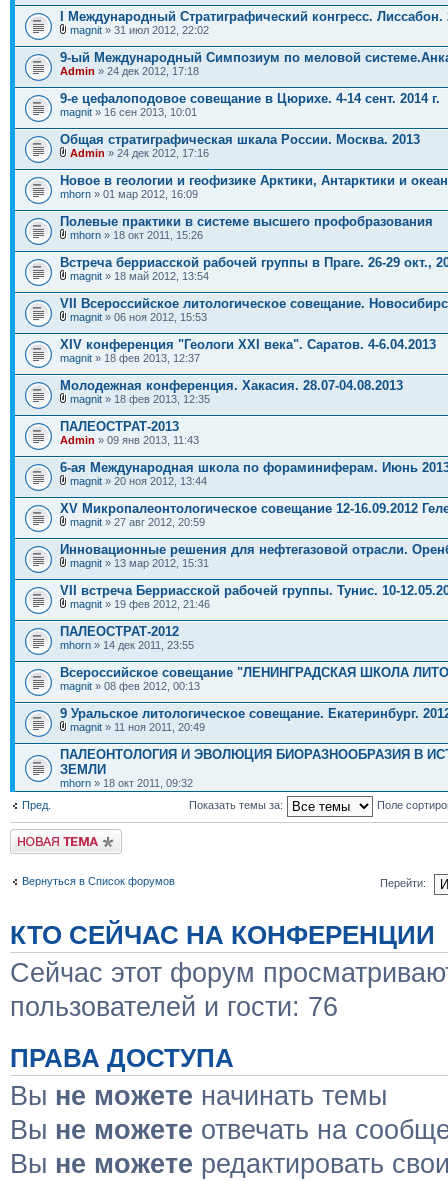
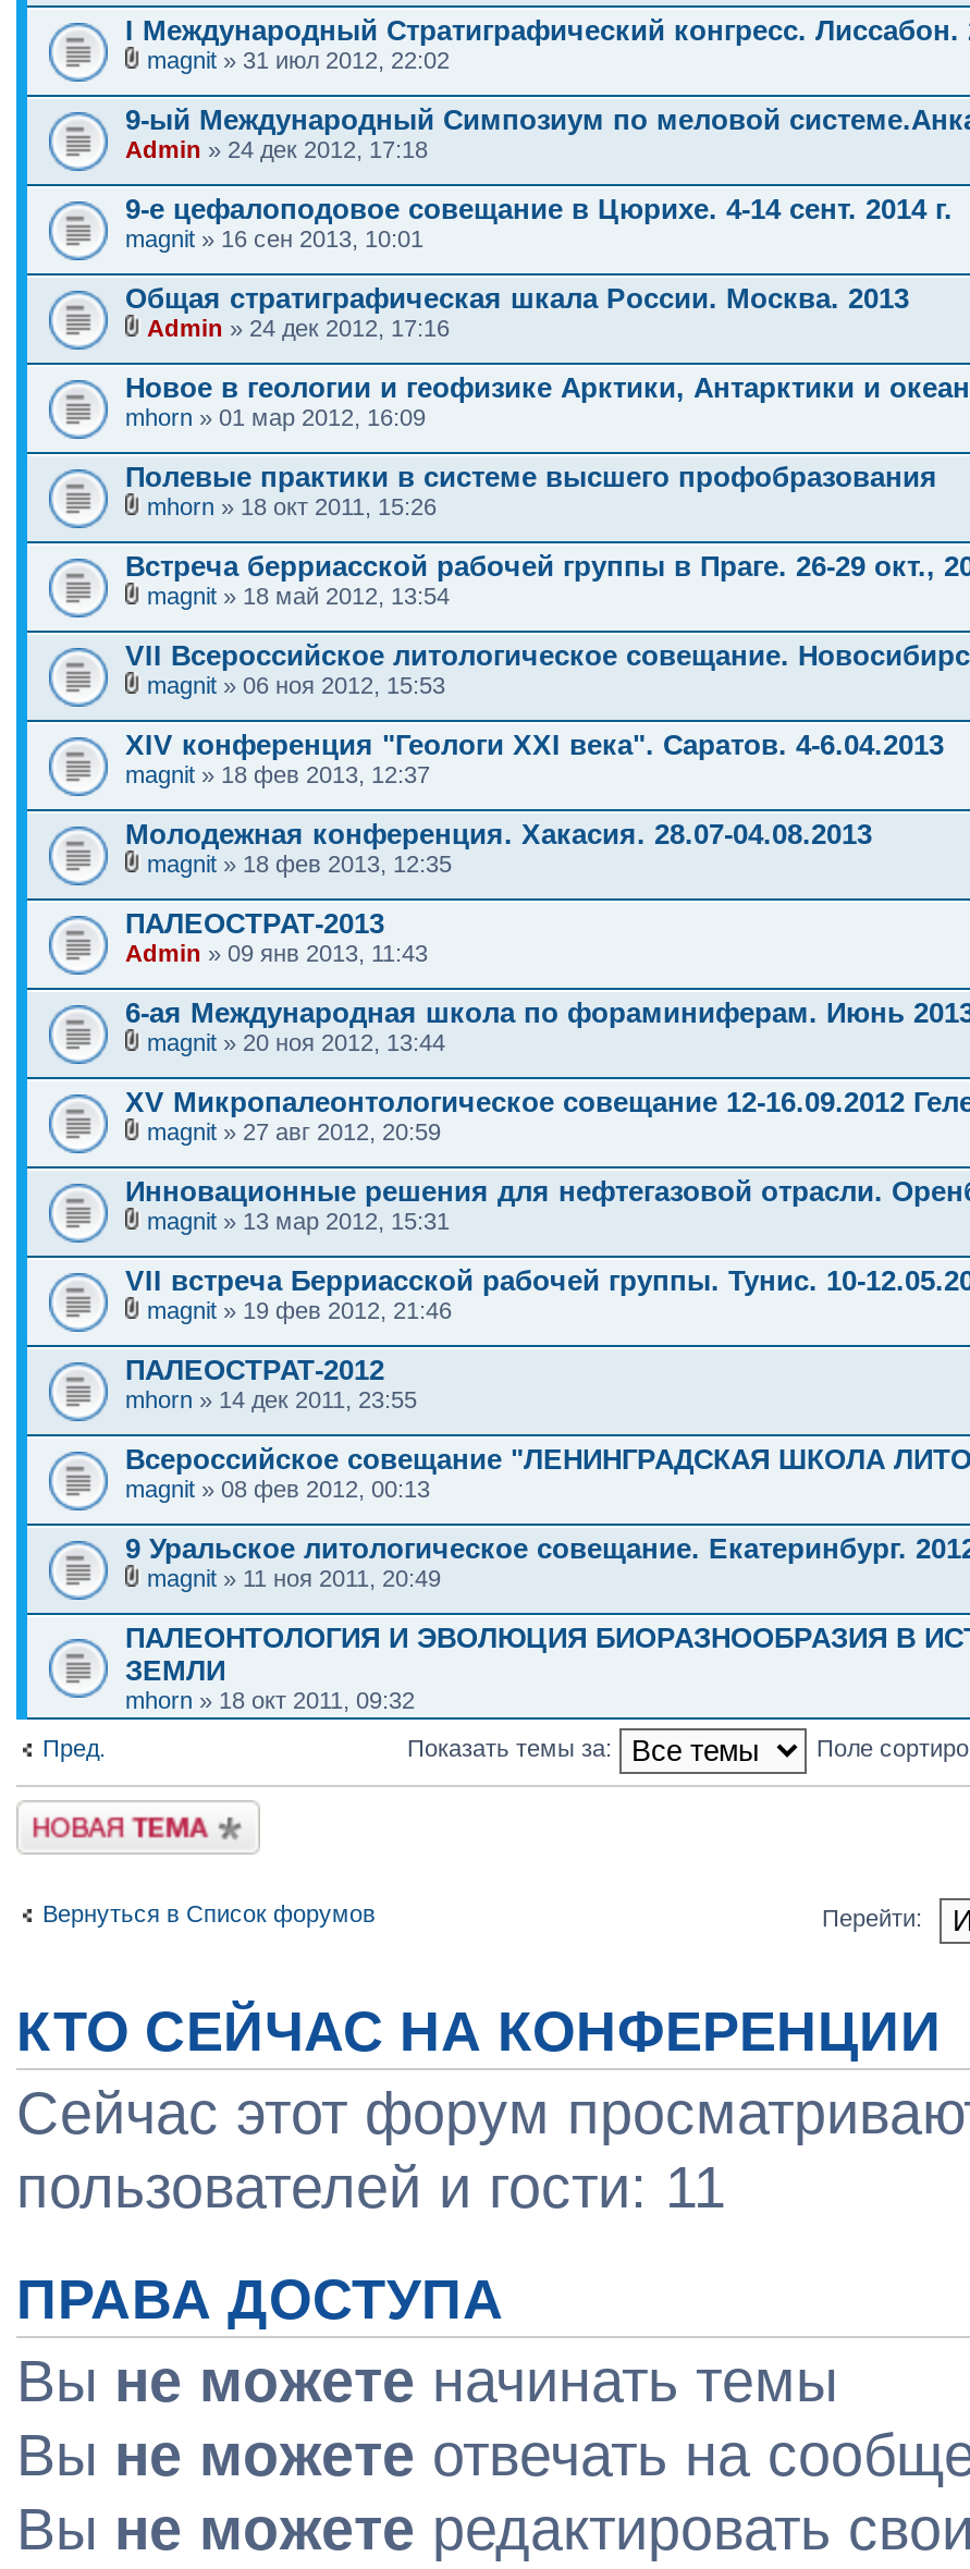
[10,992,338,1022] пользователей и гости: 76 -> [16,2155,726,2221] пользователей и гости: 11

